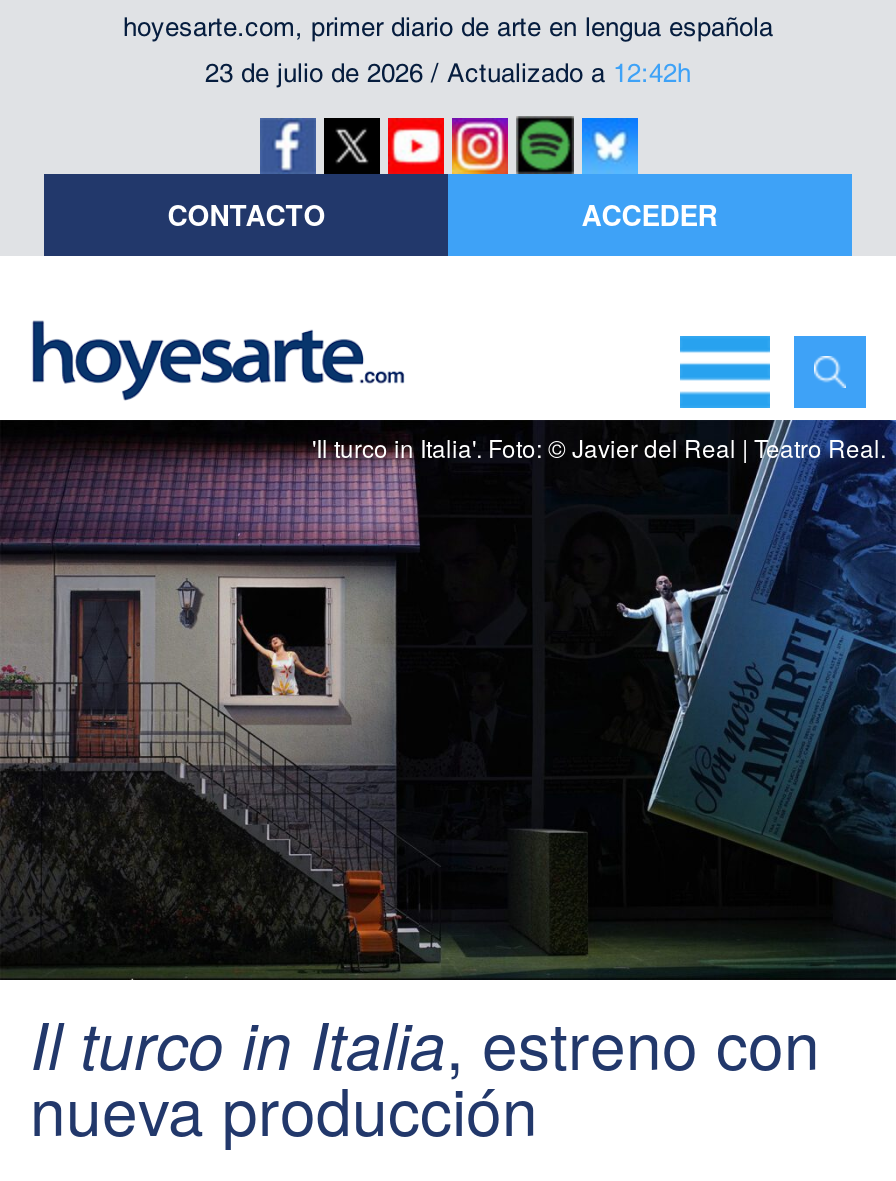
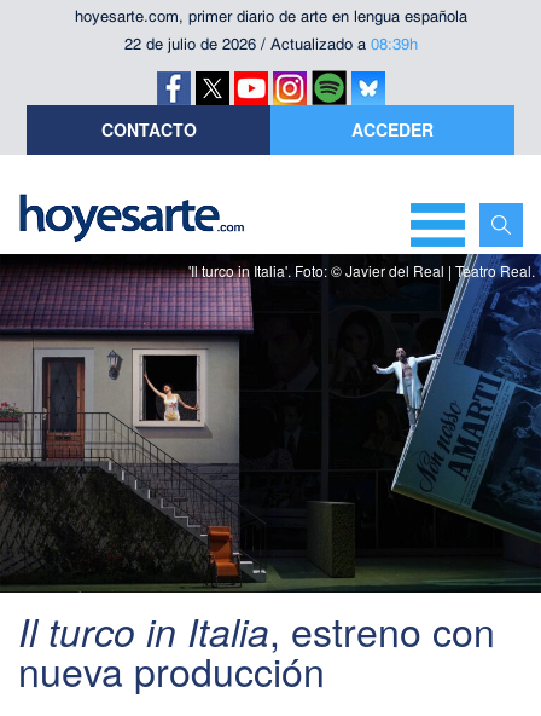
[205,58,691,88] 23 de julio de 2026 / Actualizado a 12:42h -> [124,35,417,53] 22 de julio de 2026 / Actualizado a 08:39h

